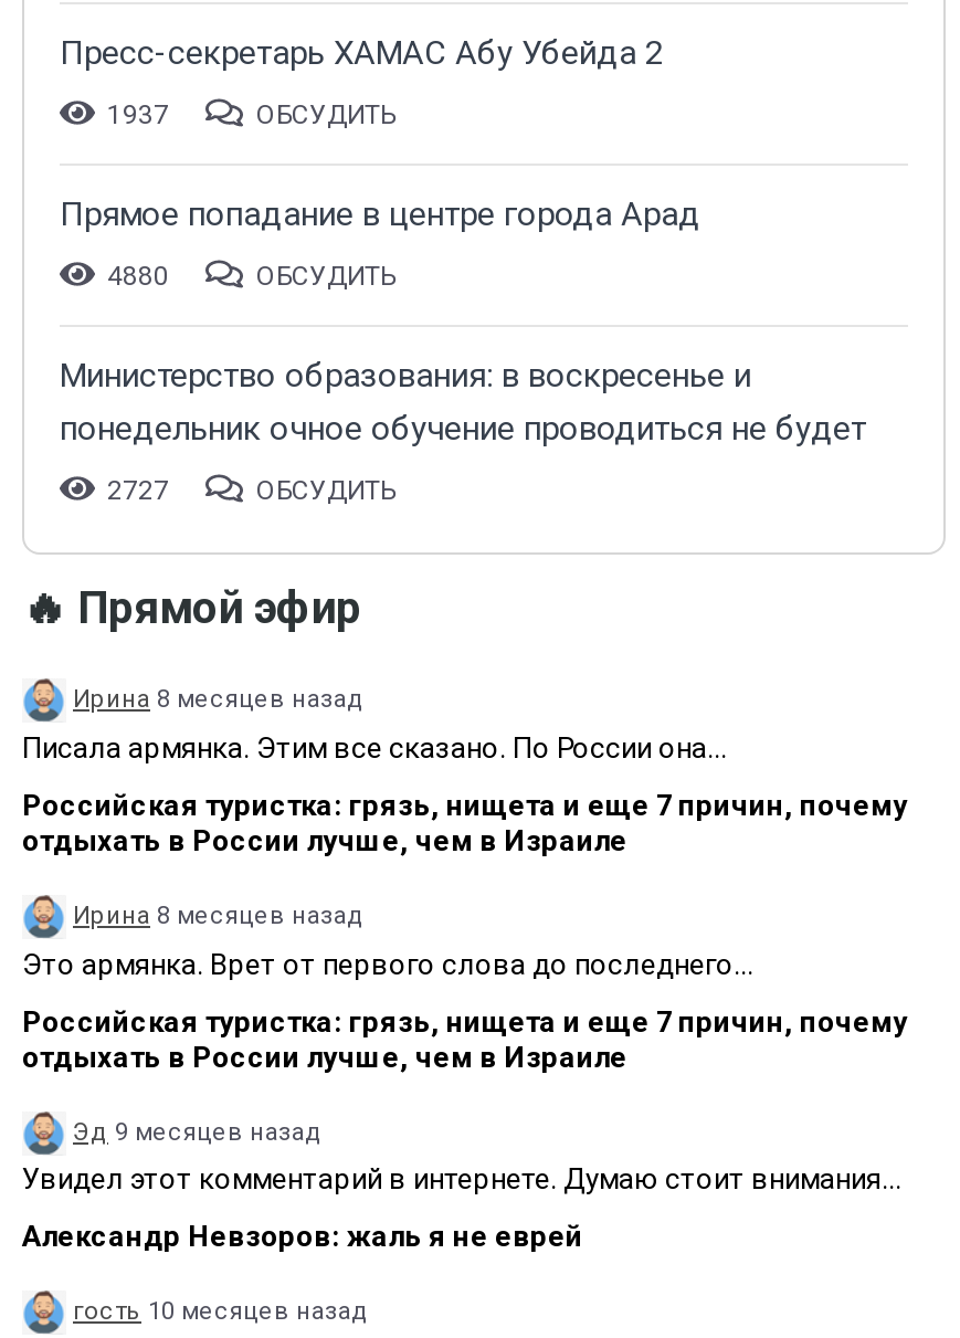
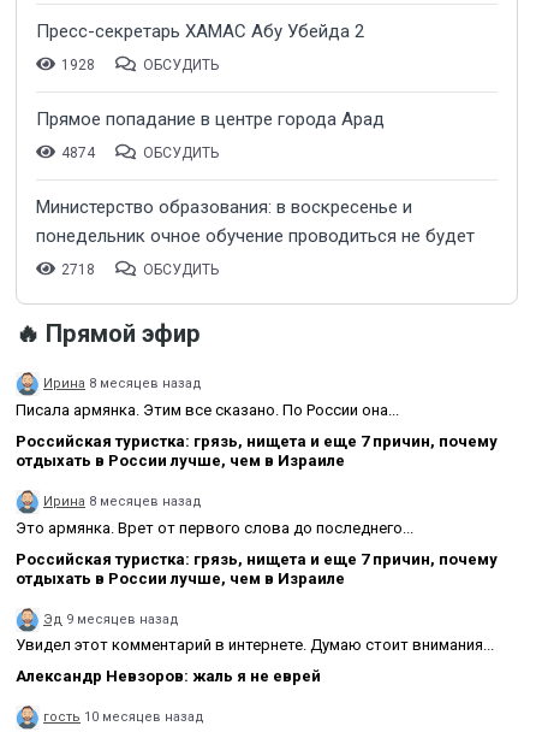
[107,100,169,131] 1937 -> [62,57,96,74] 1928
[107,261,169,292] 4880 -> [62,145,96,162] 4874
[107,476,169,506] 2727 -> [62,261,96,278] 2718

